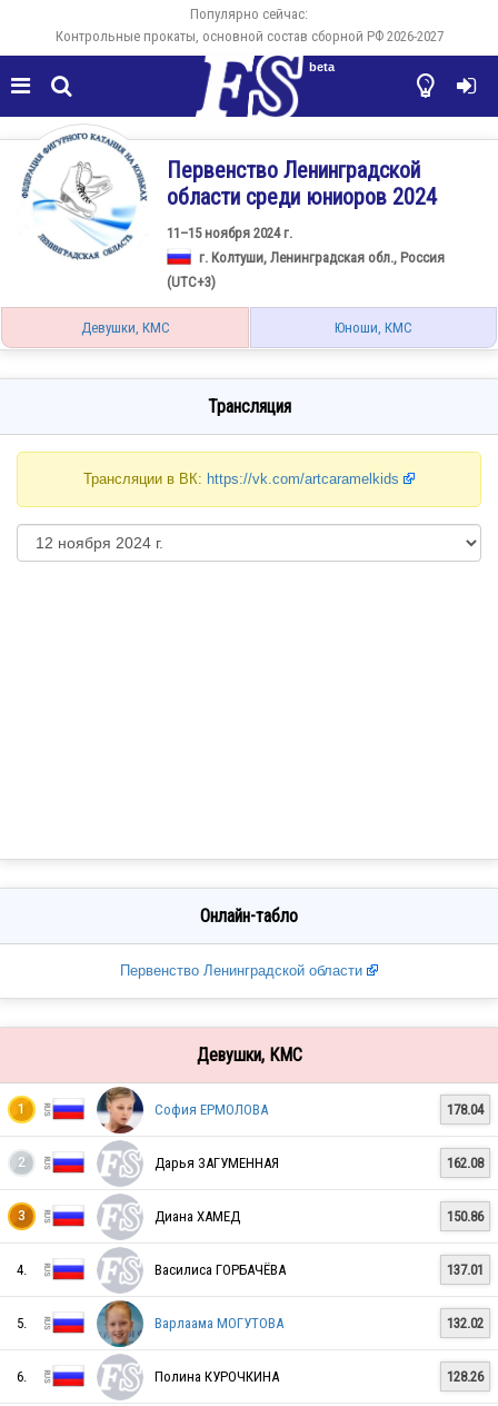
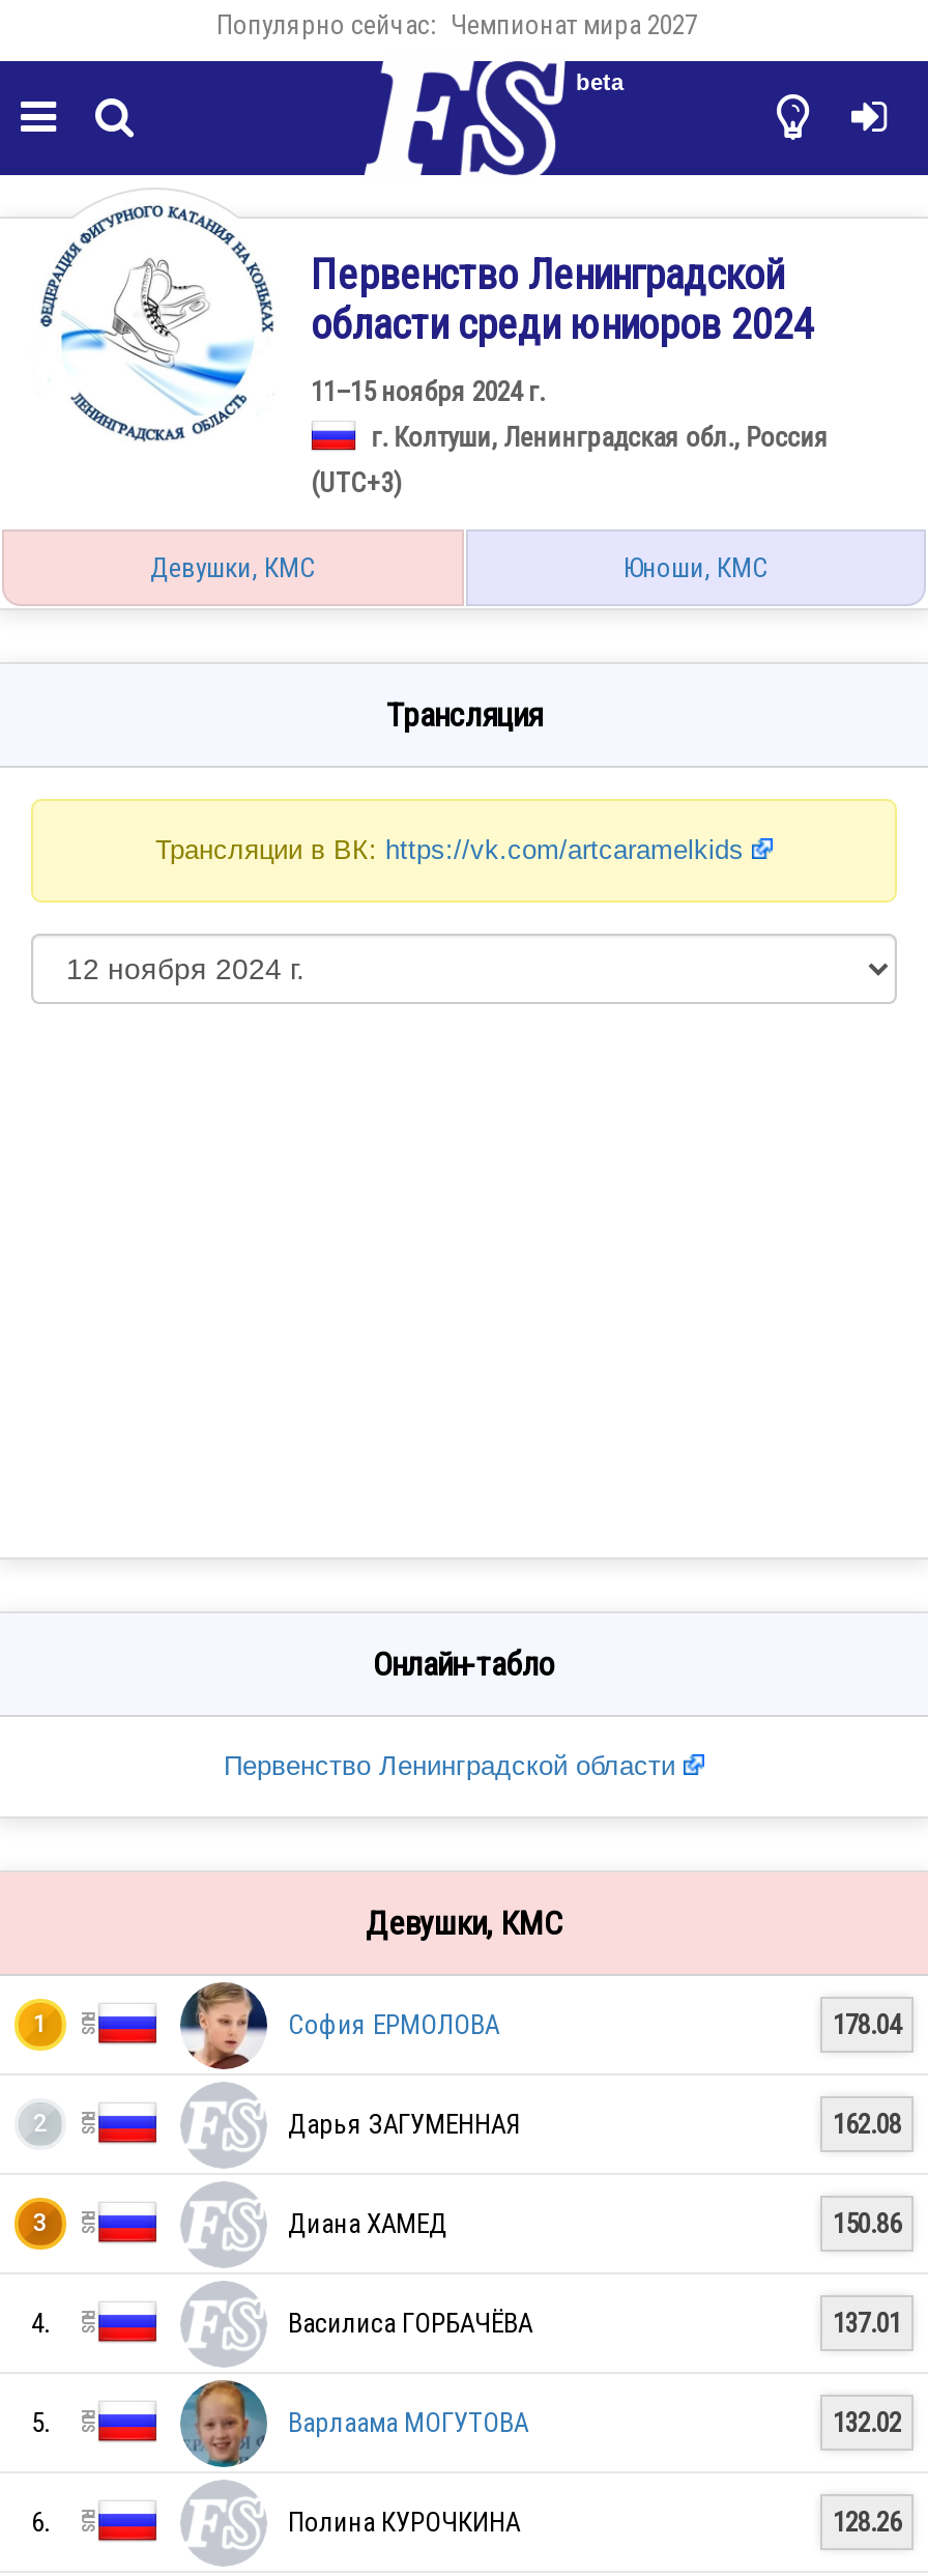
[55,6,443,44] Популярно сейчас: | Контрольные прокаты, основной состав сборной РФ 2026-2027 -> [216,9,697,40] Популярно сейчас: Чемпионат мира 2027

